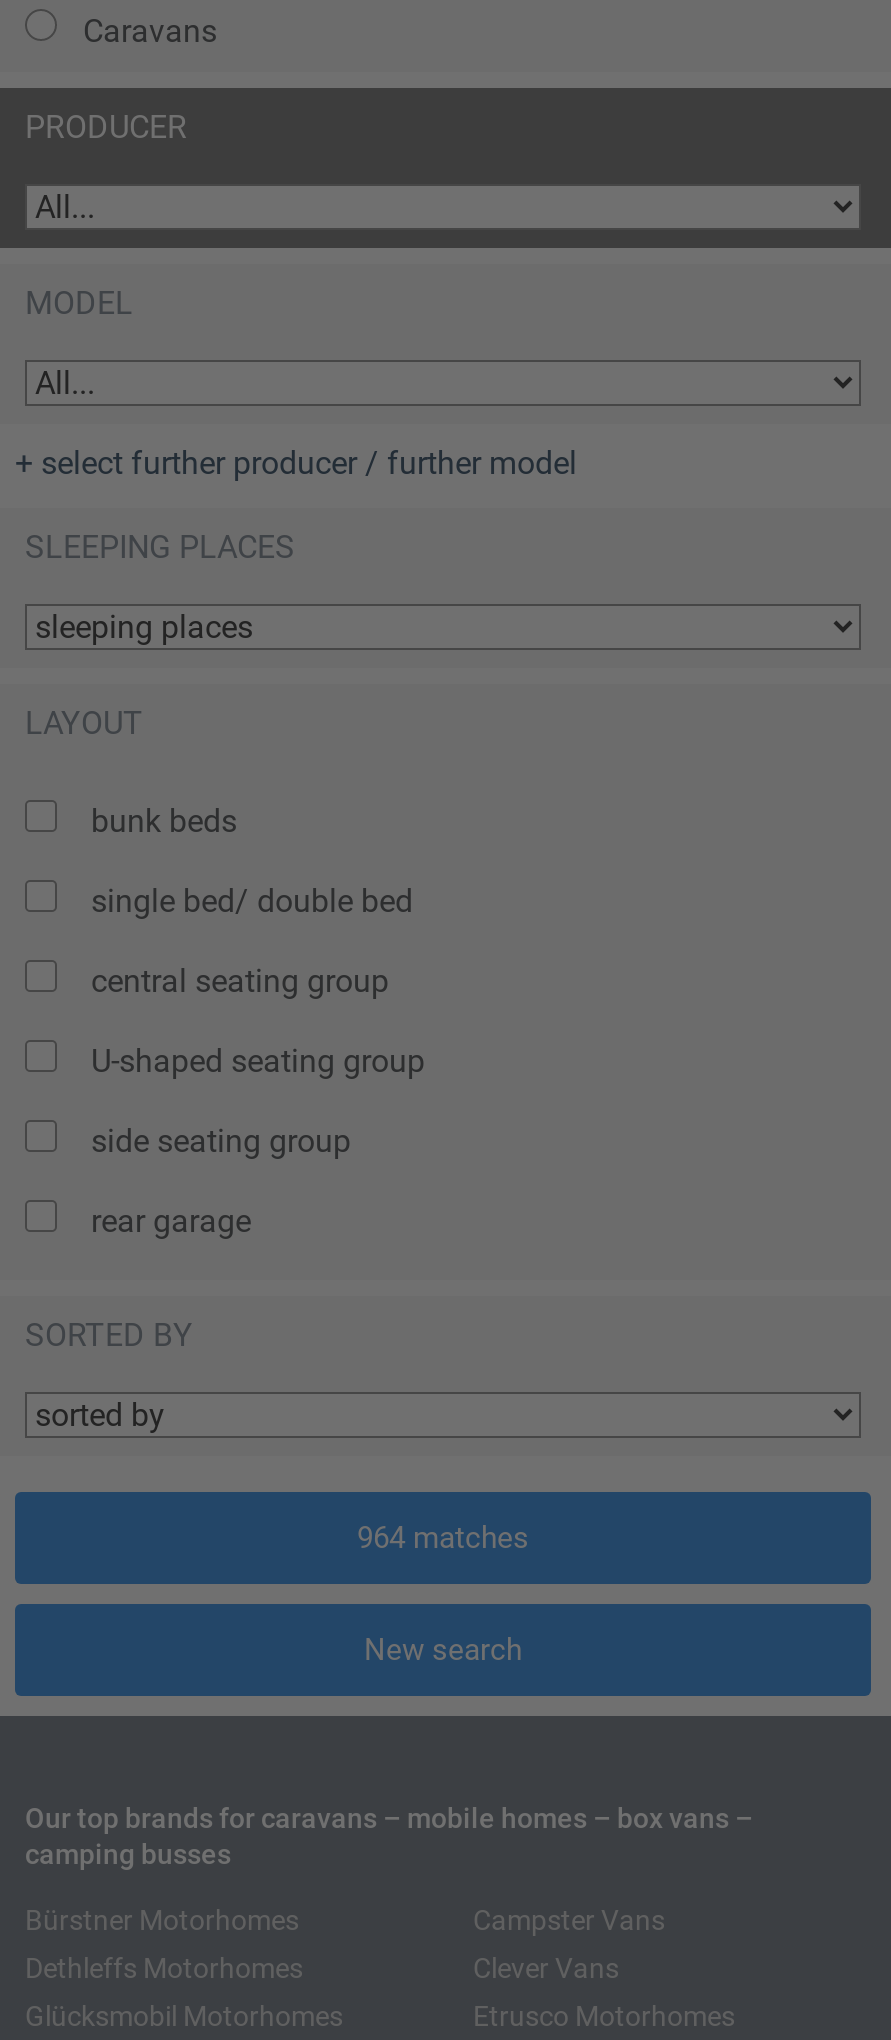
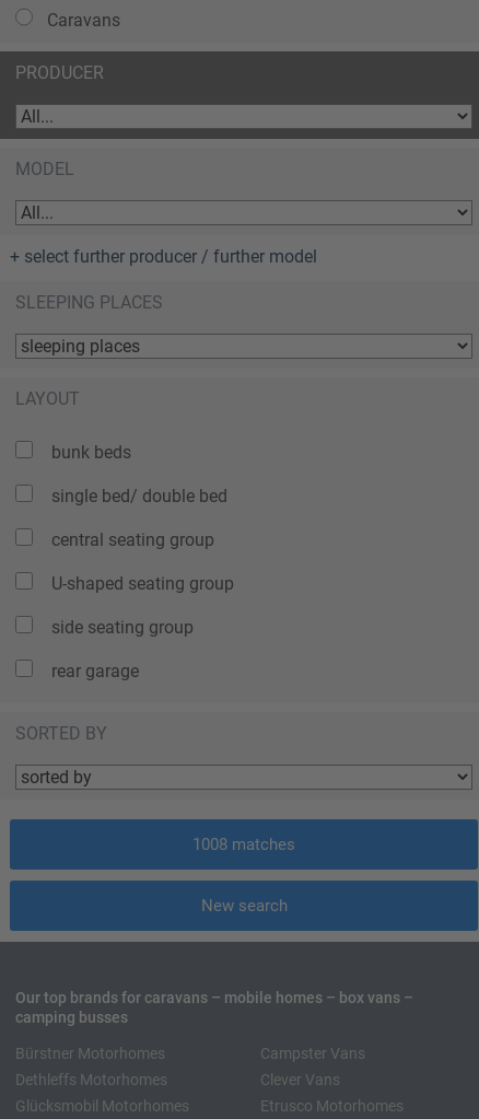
[357,1520,529,1556] 964 matches -> [192,835,295,854] 1008 matches

